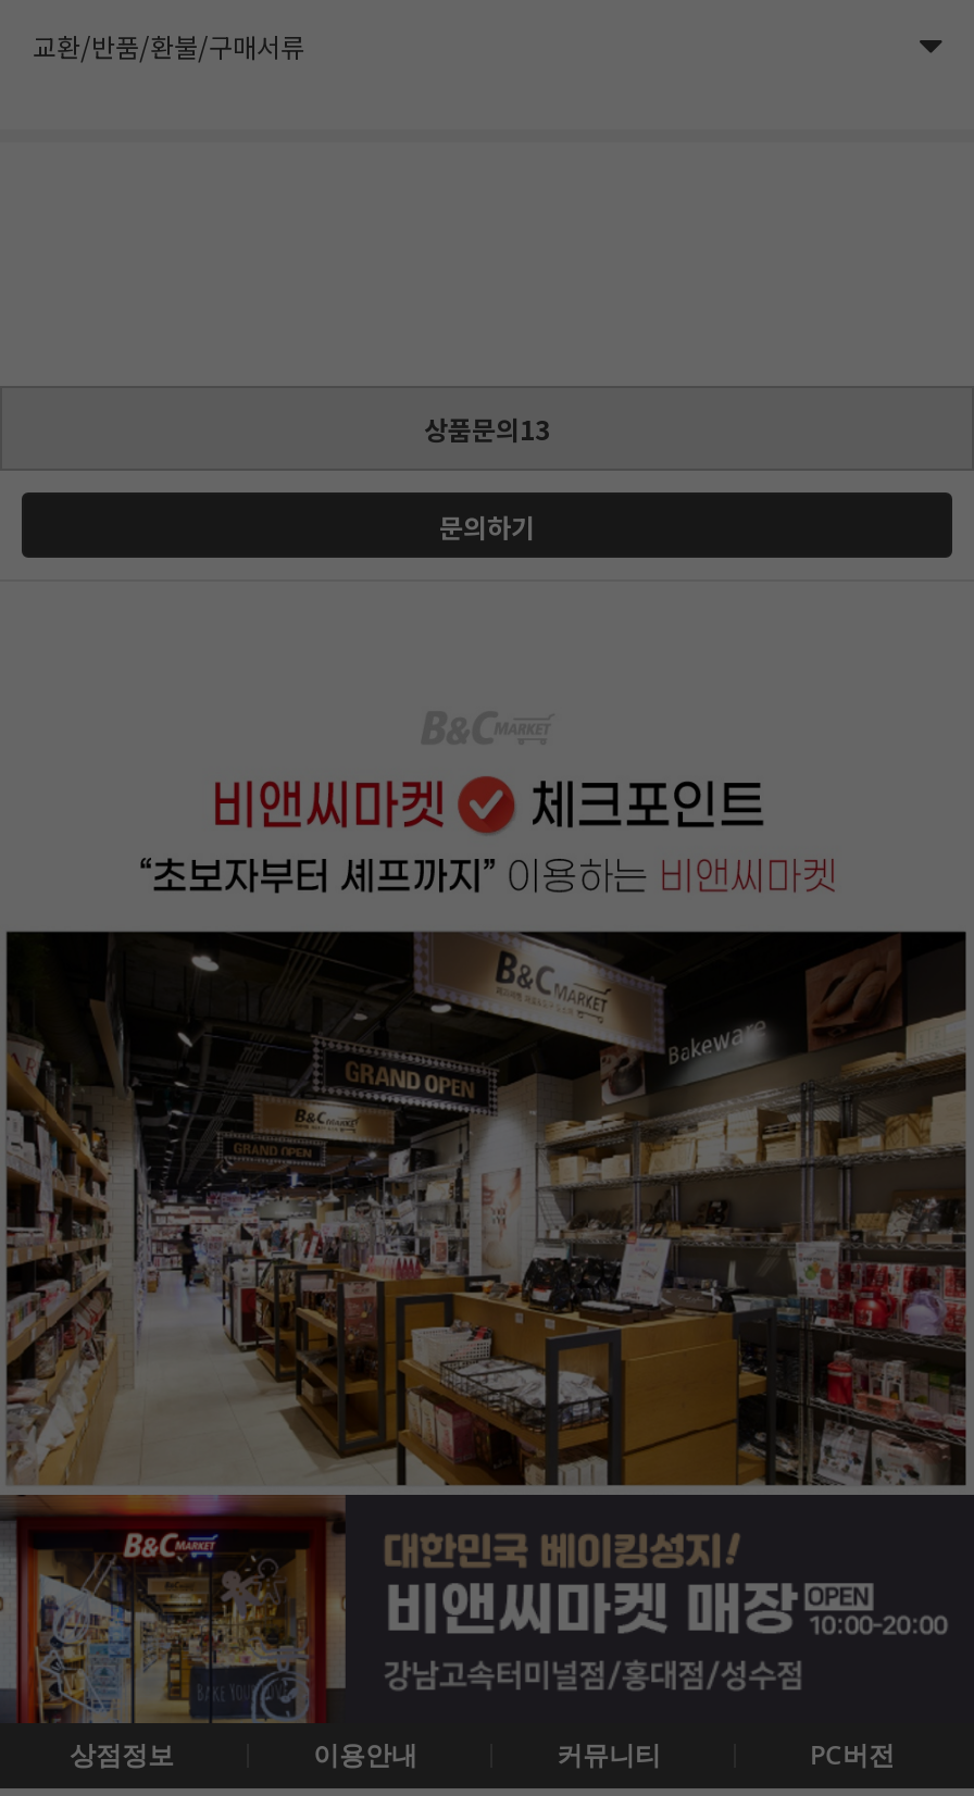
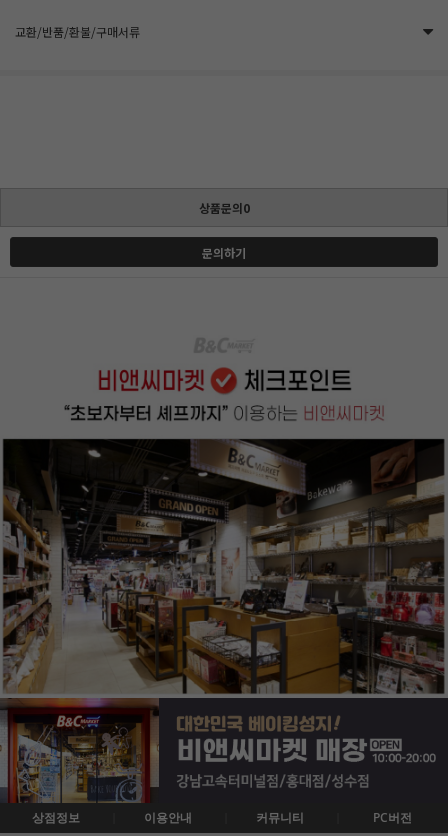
[424,410,550,447] 상품문의13 -> [198,199,249,216] 상품문의0

